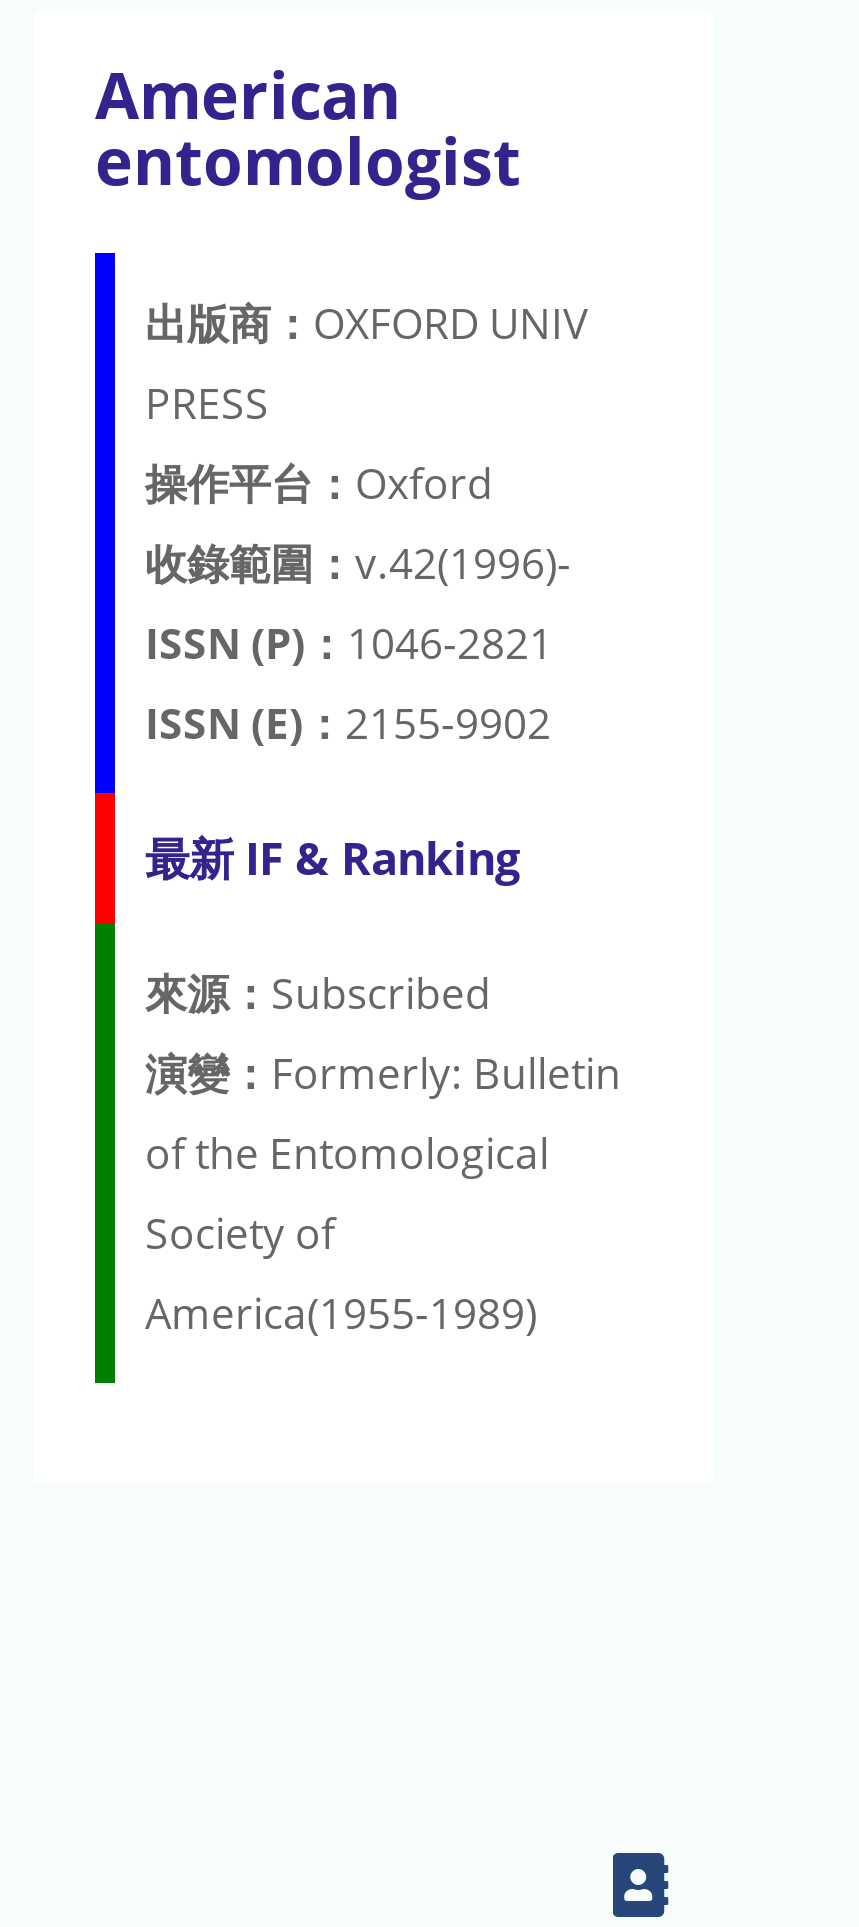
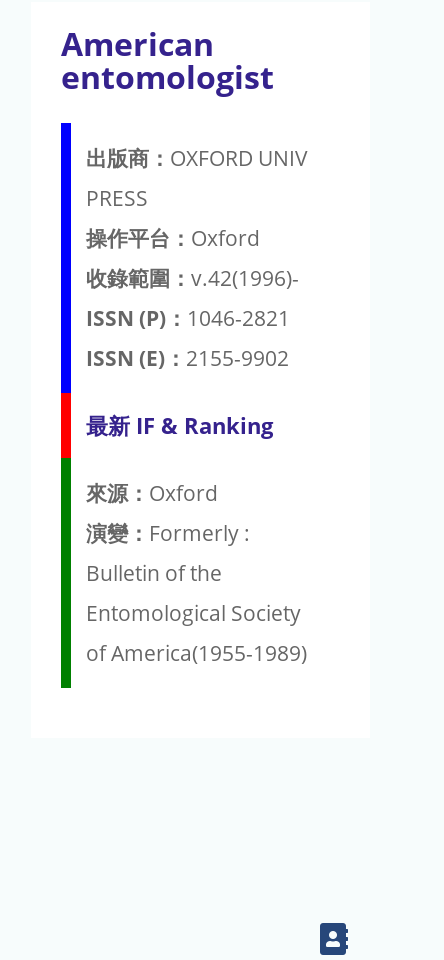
[145,964,621,1340] 來源：Subscribed | 演變：Formerly: Bulletin | of the Entomological | Society of | America(1955-1989) -> [86,479,307,667] 來源：Oxford | 演變：Formerly : | Bulletin of the | Entomological Society | of America(1955-1989)

